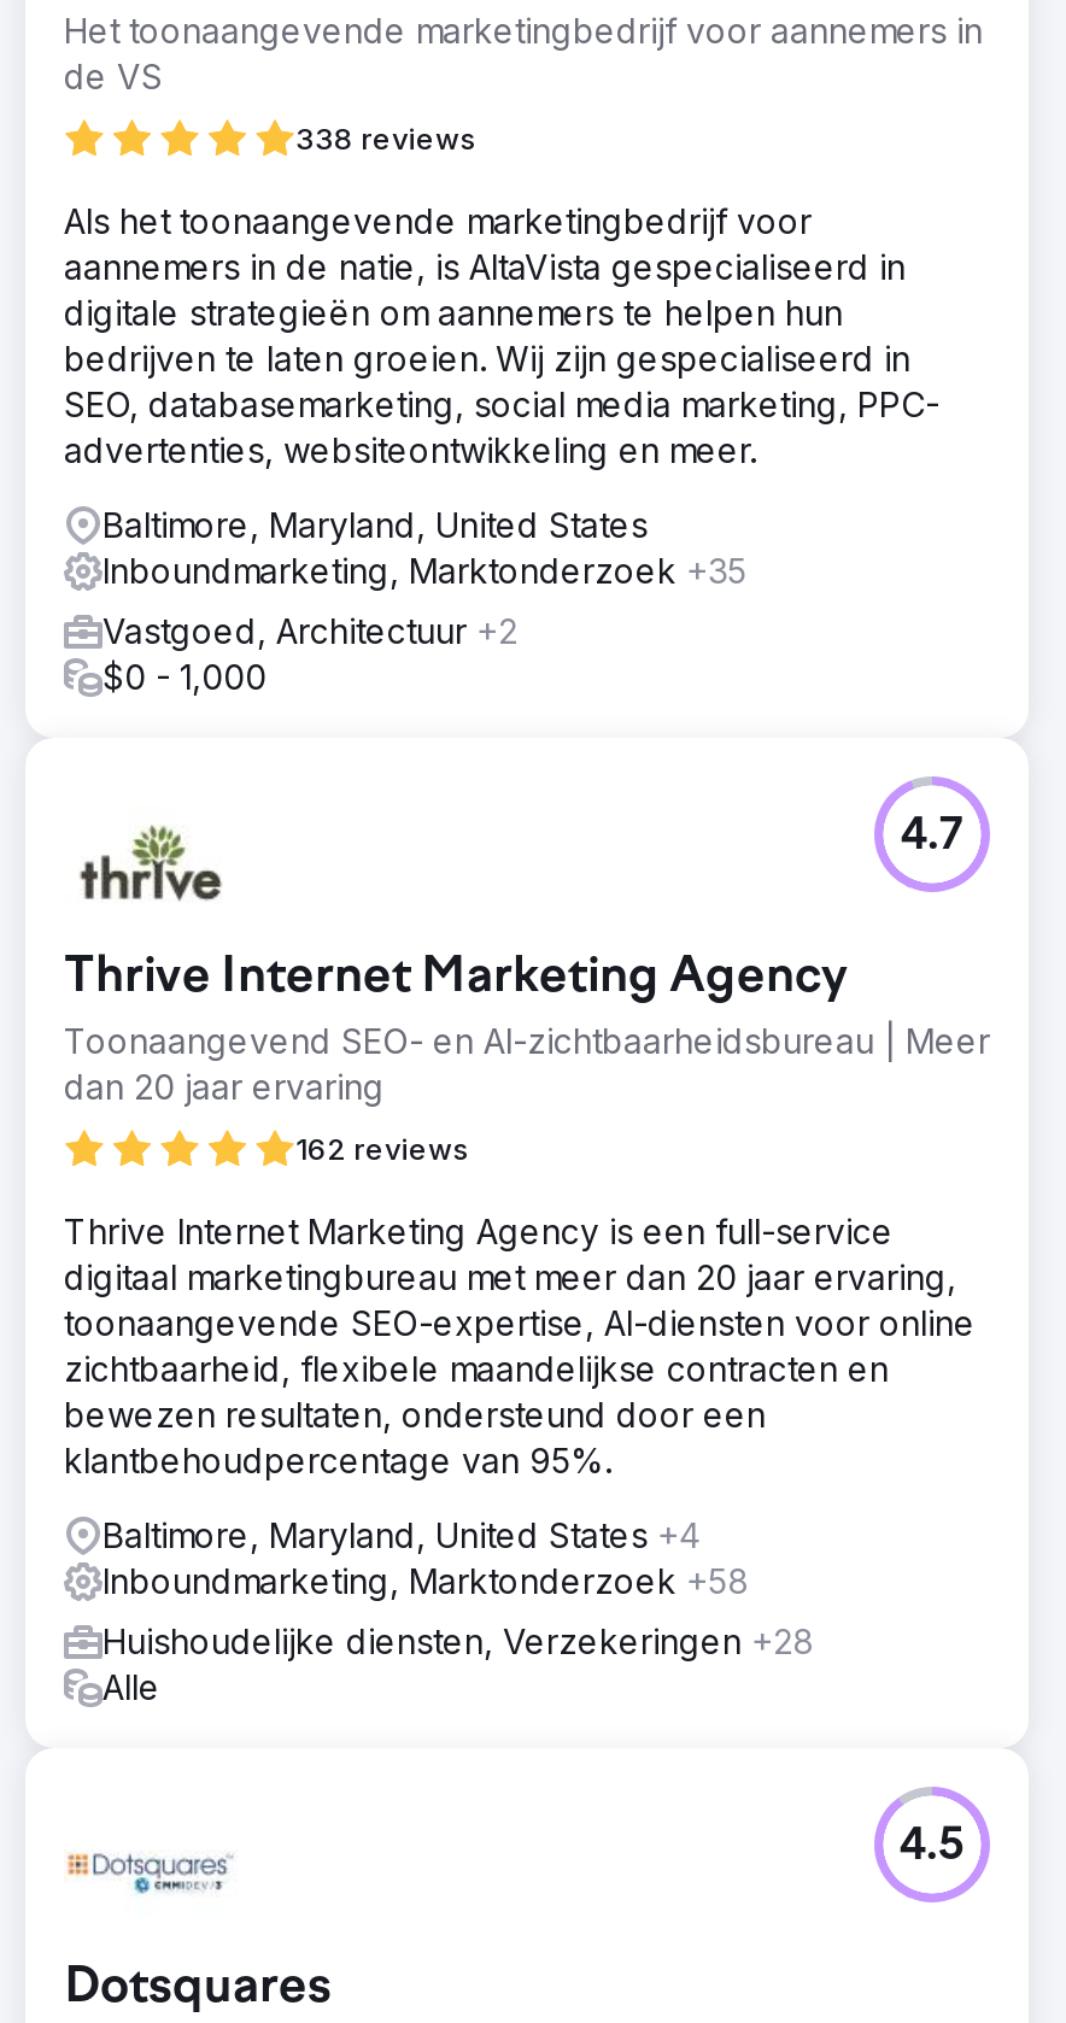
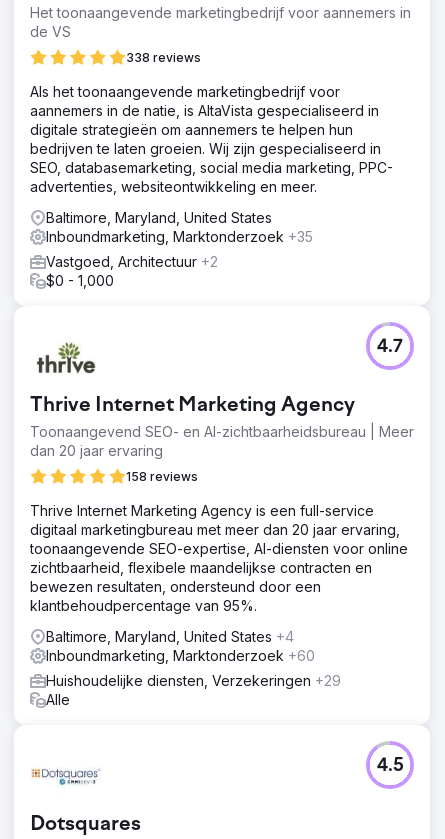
[295,1131,469,1167] 162 reviews -> [126,469,198,484] 158 reviews
[102,1560,749,1601] Inboundmarketing, Marktonderzoek +58 -> [46,647,315,664] Inboundmarketing, Marktonderzoek +60
[102,1620,814,1661] Huishoudelijke diensten, Verzekeringen +28 -> [46,672,341,689] Huishoudelijke diensten, Verzekeringen +29

